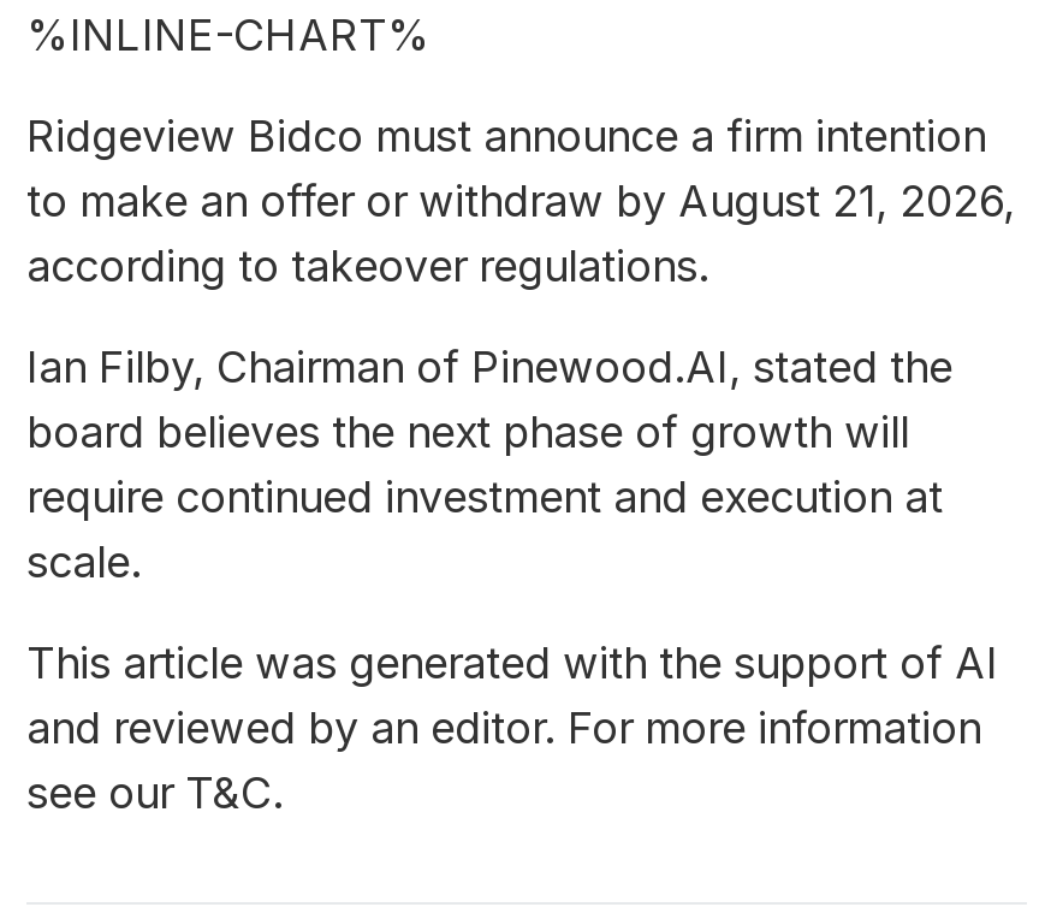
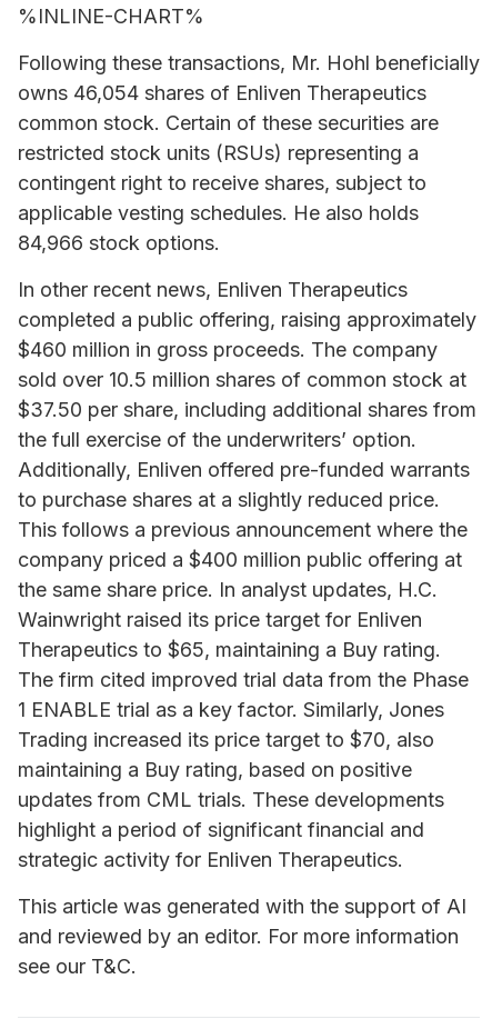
[26,110,1015,291] Ridgeview Bidco must announce a firm intention | to make an offer or withdraw by August 21, 2026, | according to takeover regulations. -> [18,51,480,254] Following these transactions, Mr. Hohl beneficially | owns 46,054 shares of Enliven Therapeutics | common stock. Certain of these securities are | restricted stock units (RSUs) representing a | contingent right to receive shares, subject to | applicable vesting schedules. He also holds | 84,966 stock options.
[26,341,952,587] Ian Filby, Chairman of Pinewood.AI, stated the | board believes the next phase of growth will | require continued investment and execution at | scale. -> [18,278,476,871] In other recent news, Enliven Therapeutics | completed a public offering, raising approximately | $460 million in gross proceeds. The company | sold over 10.5 million shares of common stock at | $37.50 per share, including additional shares from | the full exercise of the underwriters’ option. | Additionally, Enliven offered pre-funded warrants | to purchase shares at a slightly reduced price. | This follows a previous announcement where the | company priced a $400 million public offering at | the same share price. In analyst updates, H.C. | Wainwright raised its price target for Enliven | Therapeutics to $65, maintaining a Buy rating. | The firm cited improved trial data from the Phase | 1 ENABLE trial as a key factor. Similarly, Jones | Trading increased its price target to $70, also | maintaining a Buy rating, based on positive | updates from CML trials. These developments | highlight a period of significant financial and | strategic activity for Enliven Therapeutics.

